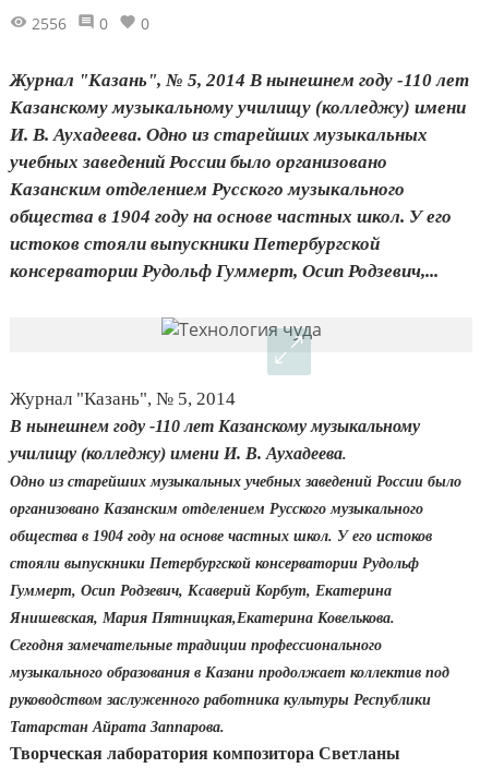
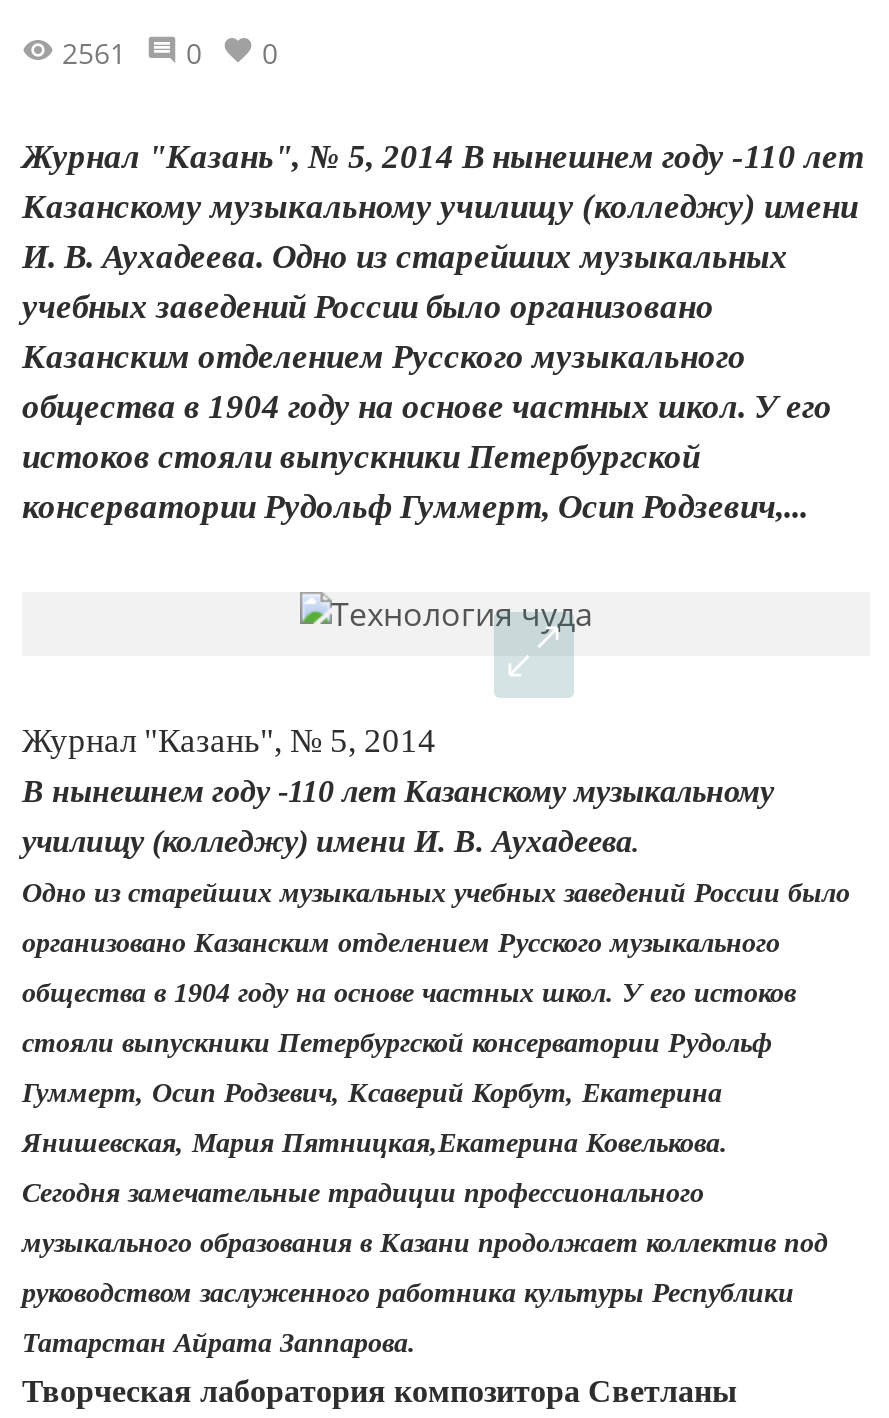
[32,14,149,34] 2556 0 0 -> [62,35,278,73] 2561 0 0

